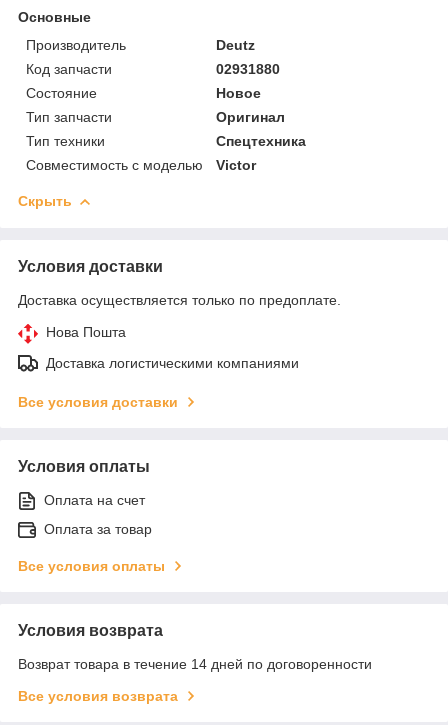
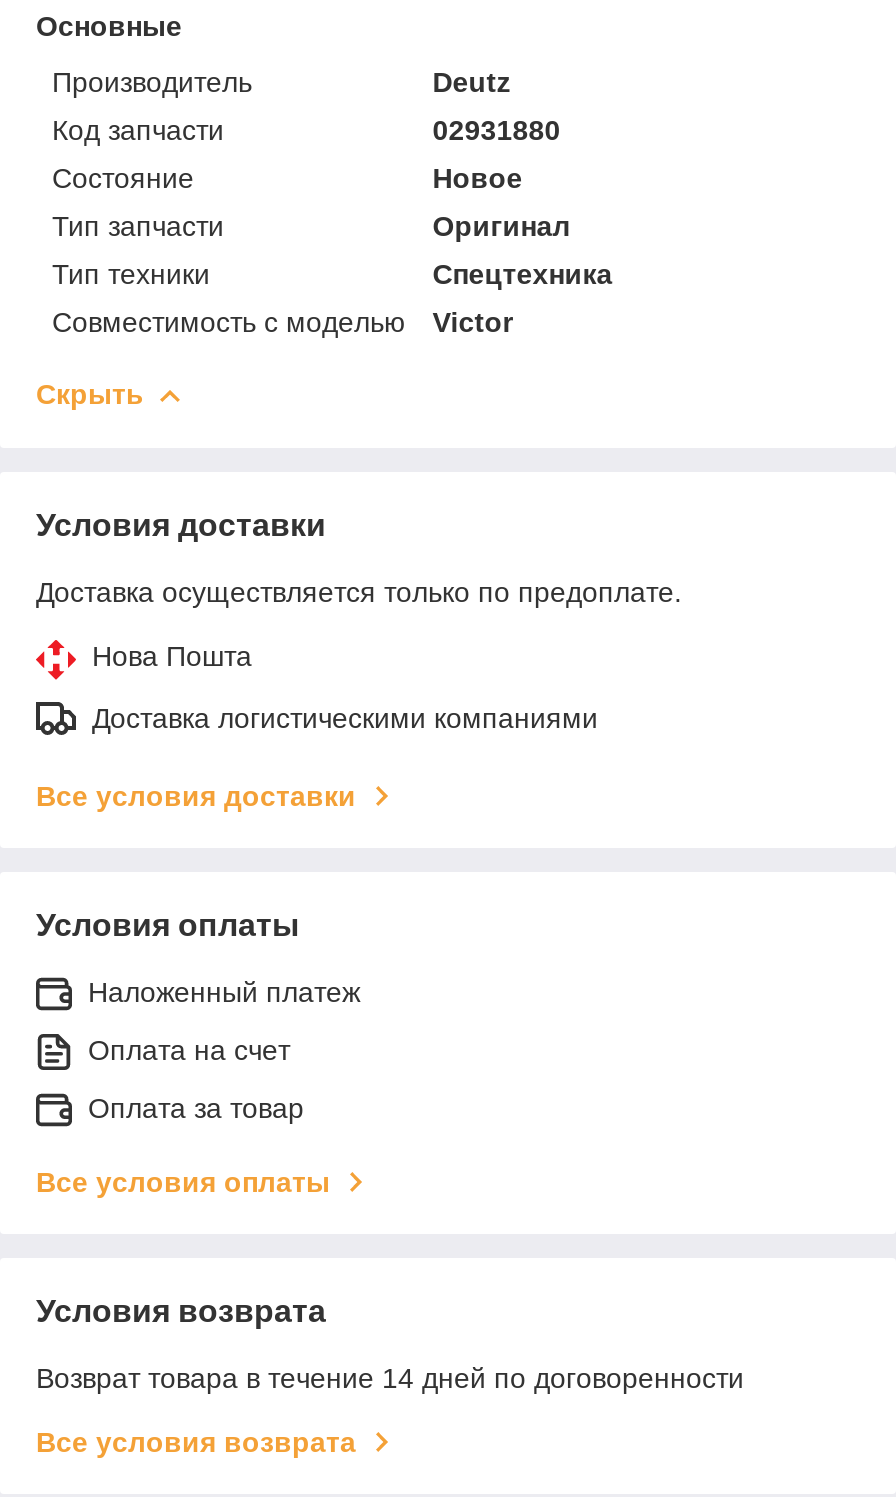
none -> [88,976,360,1008] Наложенный платеж

